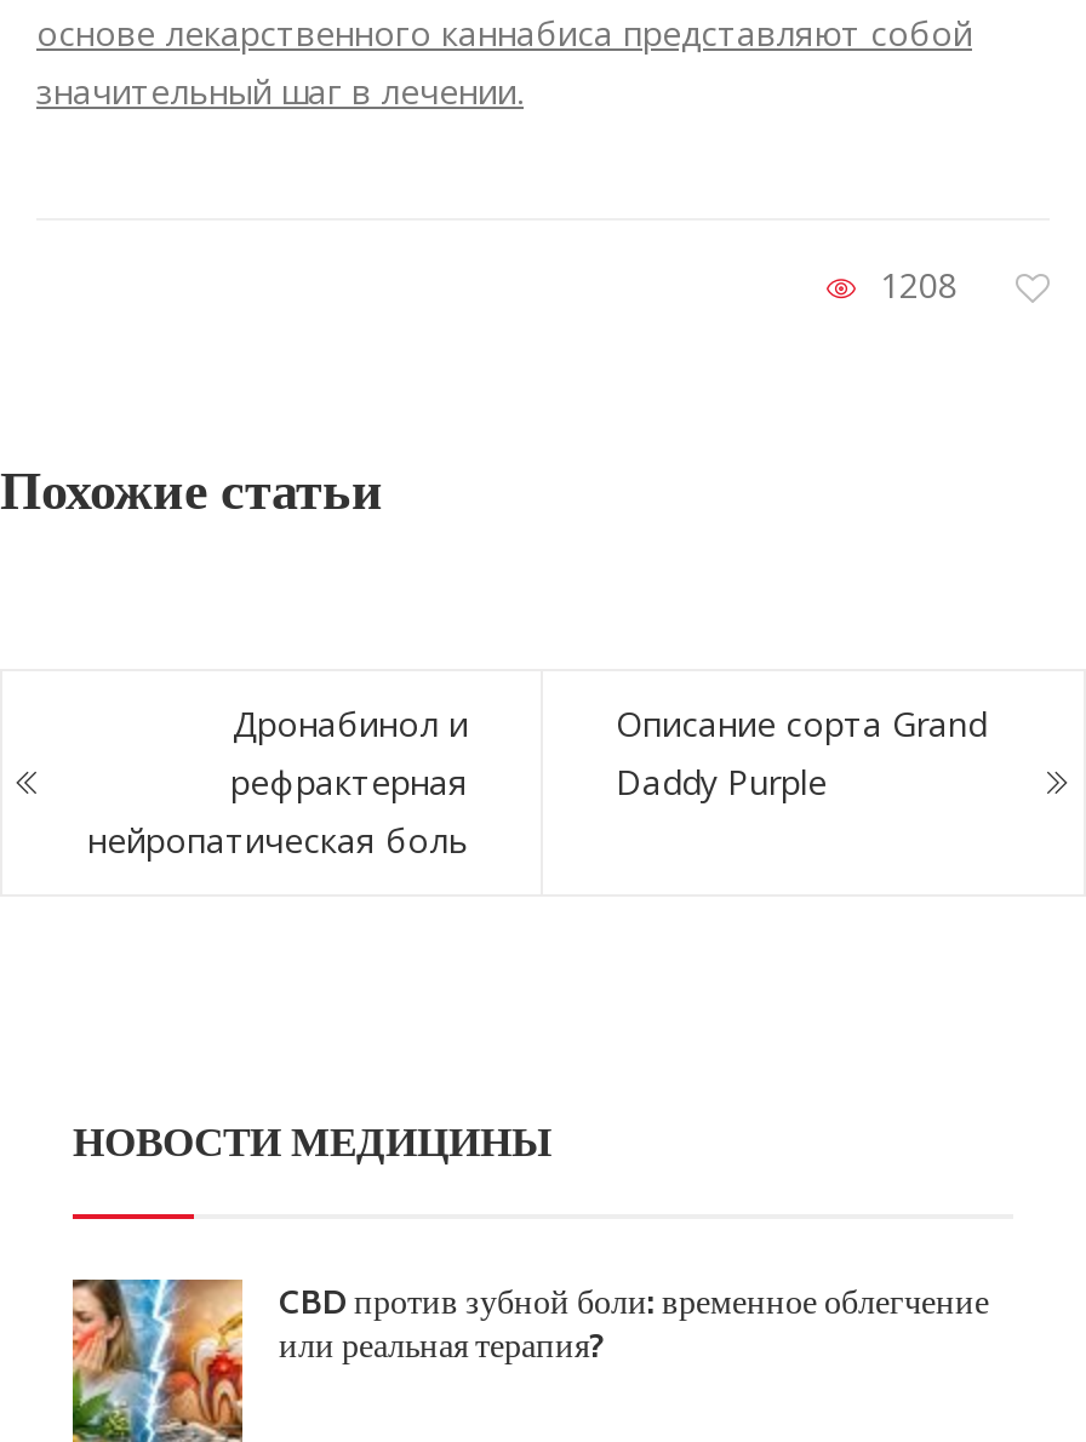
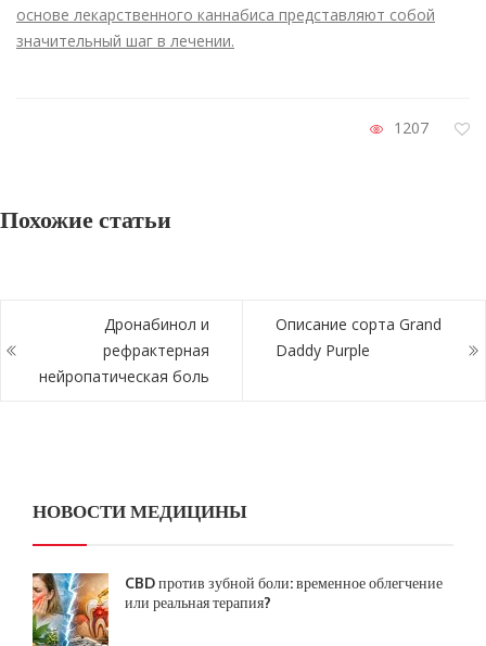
[880,262,958,308] 1208 -> [394,117,429,138] 1207

